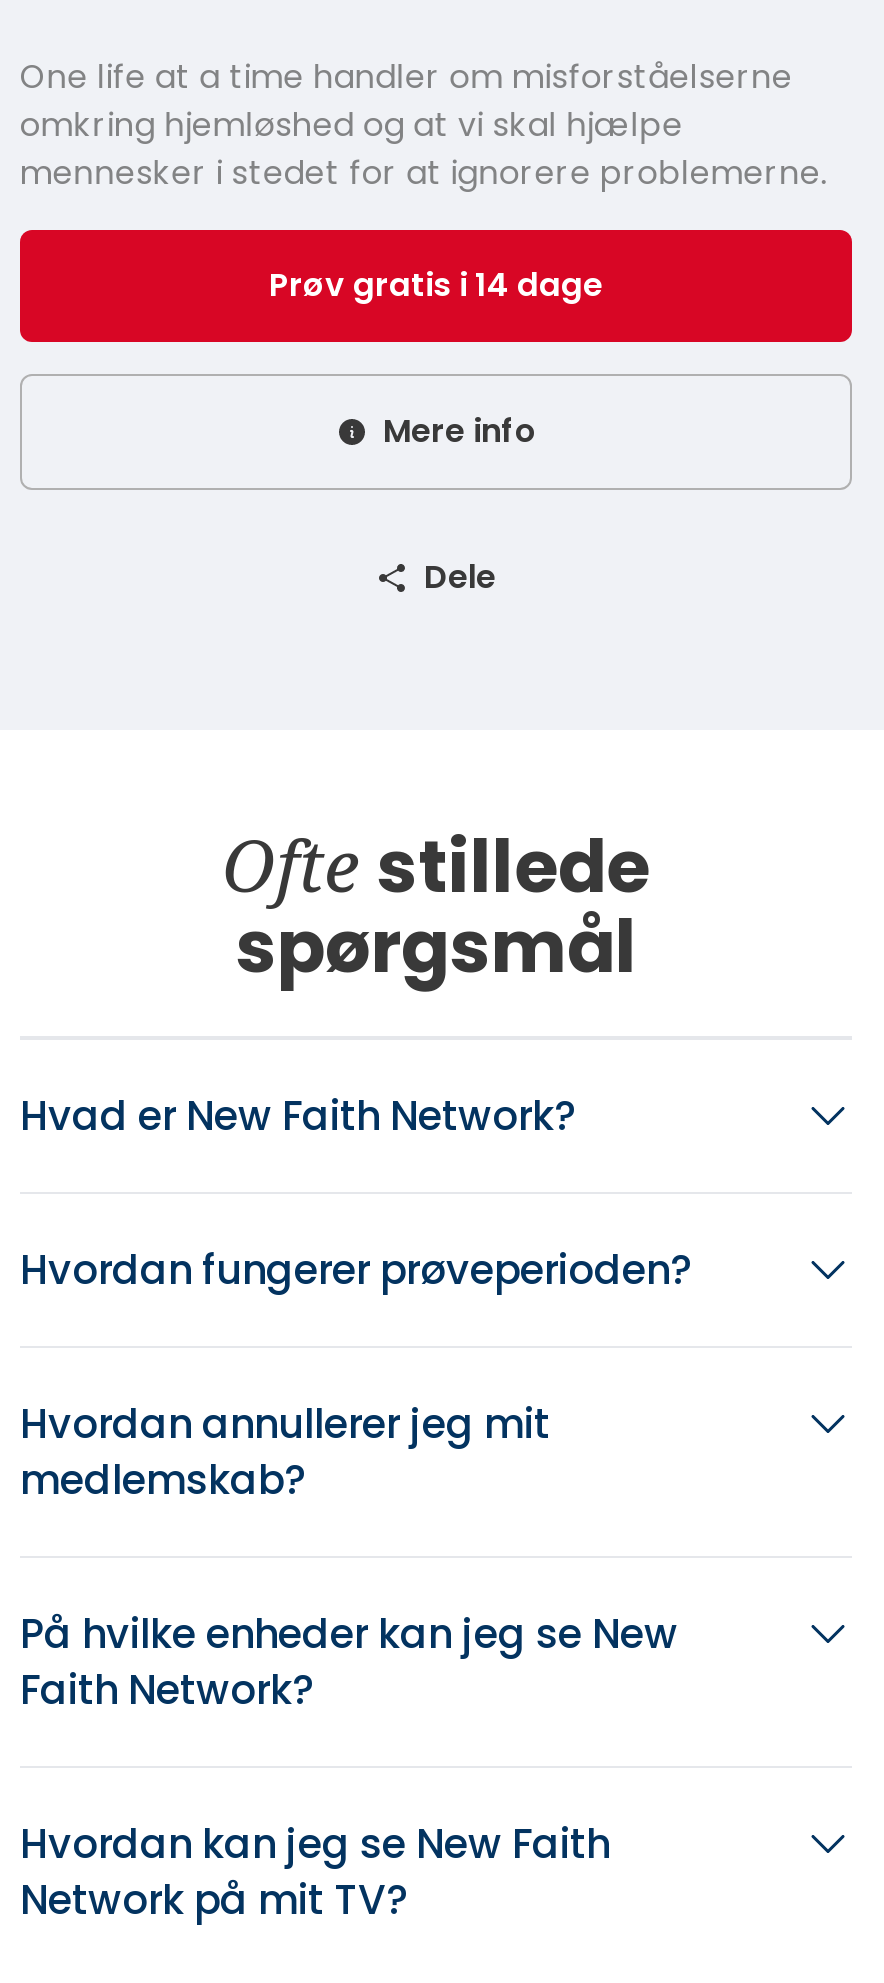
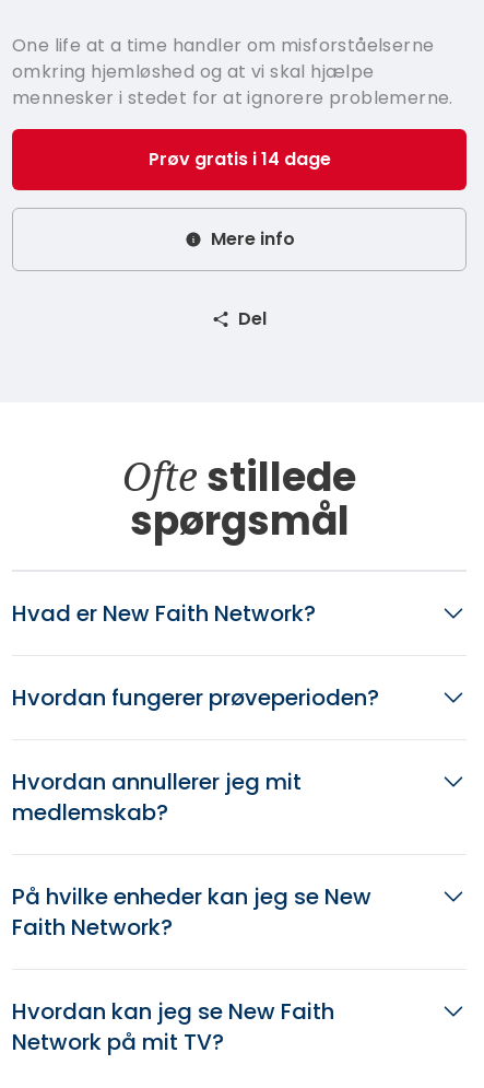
[424,554,496,600] Dele -> [238,306,267,331] Del

